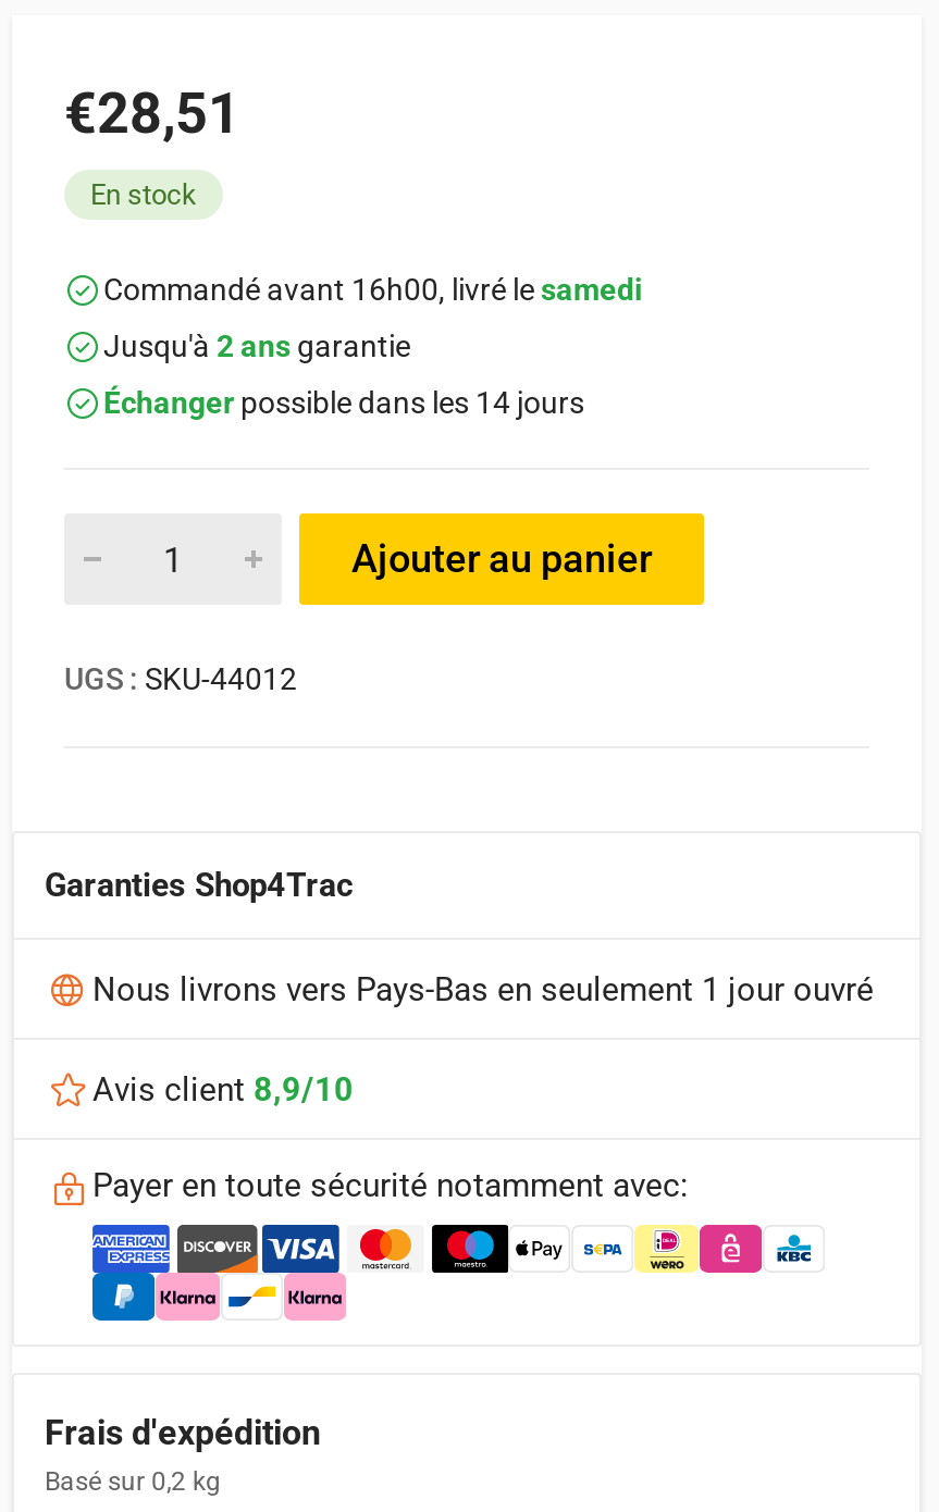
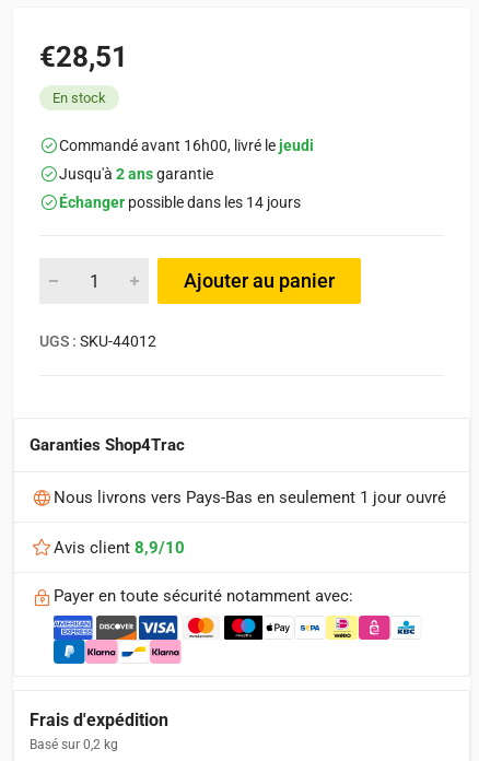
[103,272,643,307] Commandé avant 16h00, livré le samedi -> [59,137,314,154] Commandé avant 16h00, livré le jeudi

